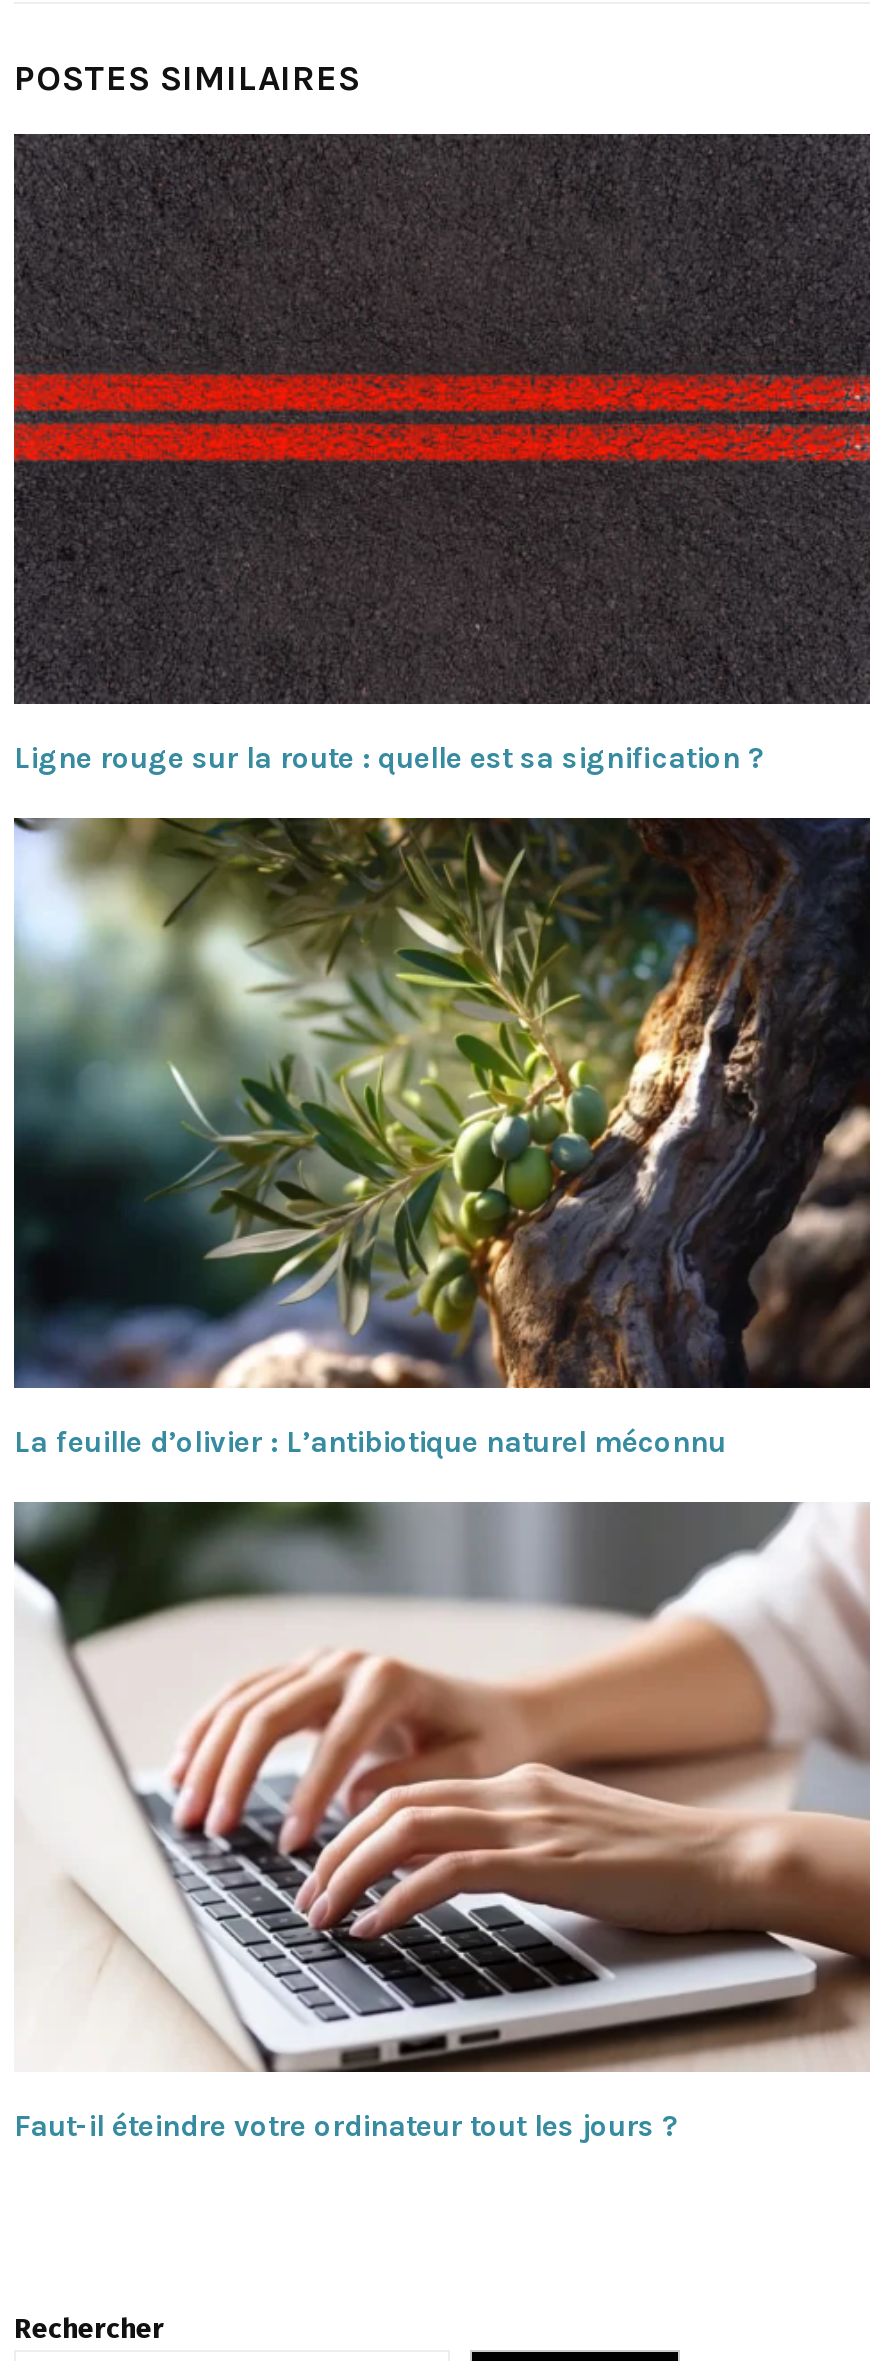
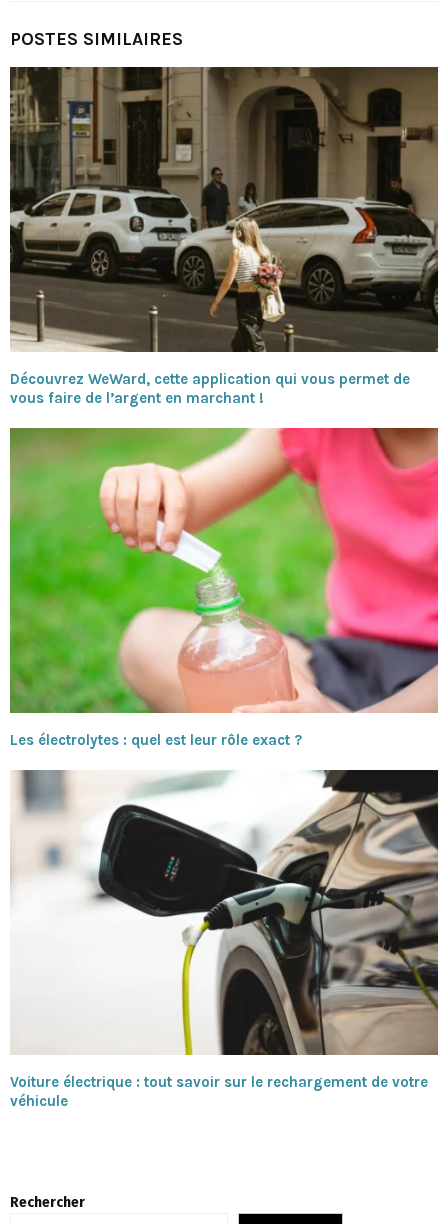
[12,134,870,648] [image] -> [9,67,438,352] [image]
[14,740,764,776] Ligne rouge sur la route : quelle est sa signification ? -> [10,370,410,407] Découvrez WeWard, cette application qui vous permet de | vous faire de l’argent en marchant !
[12,816,872,1460] [image] | La feuille d’olivier : L’antibiotique naturel méconnu -> [9,427,439,749] [image] | Les électrolytes : quel est leur rôle exact ?
[12,1500,872,2145] [image] | Faut-il éteindre votre ordinateur tout les jours ? -> [10,769,439,1110] [image] | Voiture électrique : tout savoir sur le rechargement de votre | véhicule

